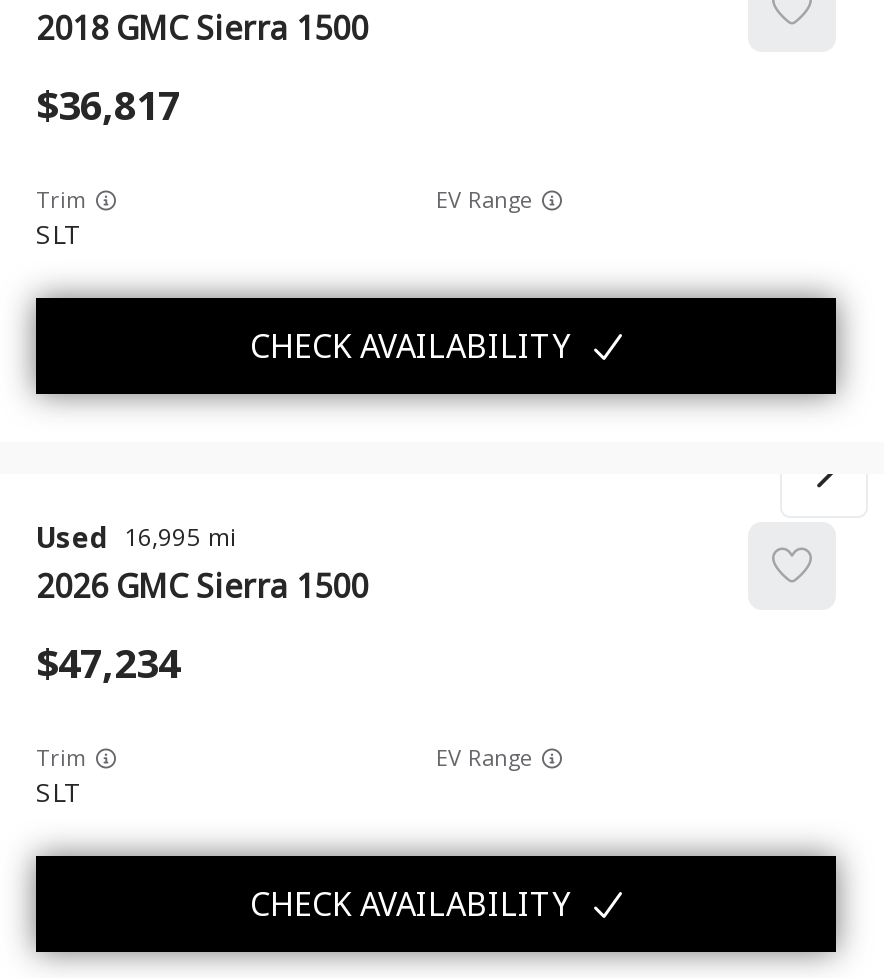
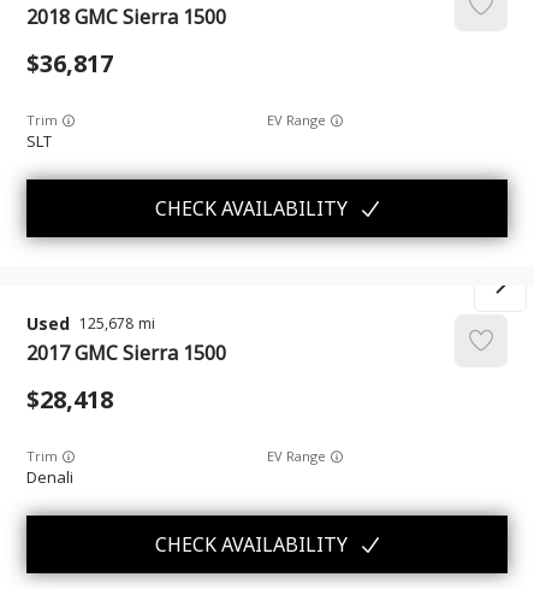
[36,518,200,556] Used 16,995 -> [26,312,133,335] Used 125,678
[36,564,368,608] 2026 GMC Sierra 1500 -> [26,340,226,366] 2017 GMC Sierra 1500
[58,636,180,690] 47,234 -> [40,383,113,415] 28,418
[36,774,78,810] SLT -> [26,466,73,488] Denali

